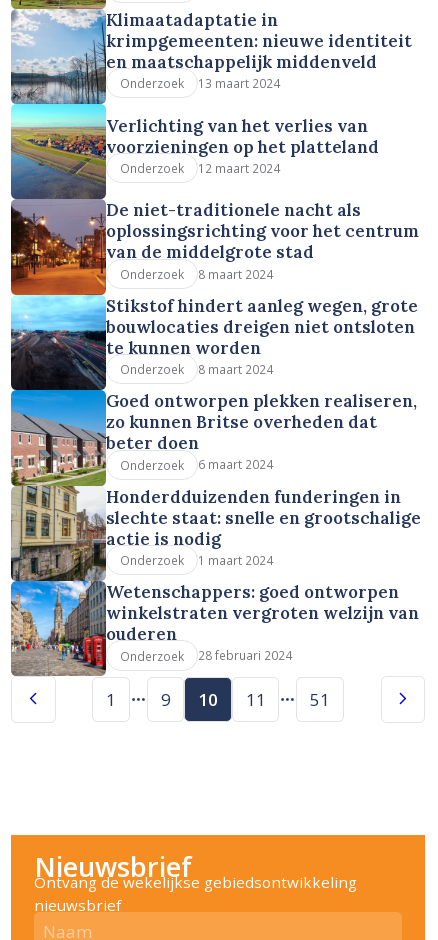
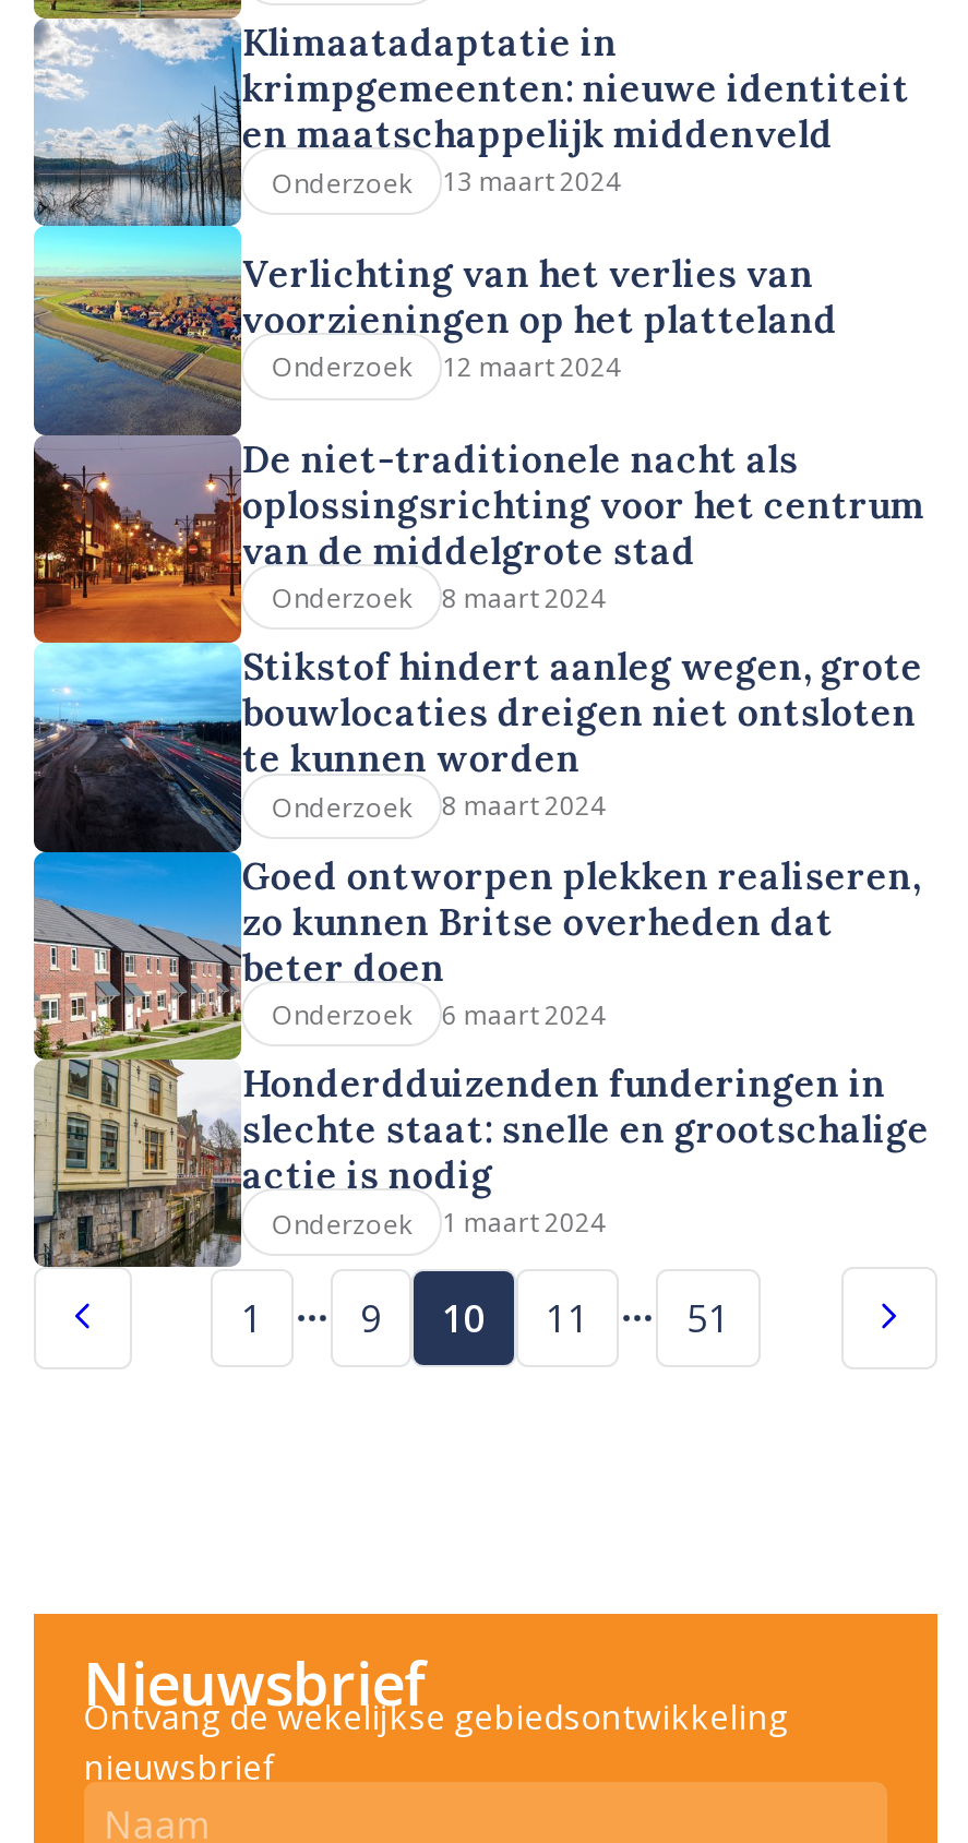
[10,580,419,676] [image] | Wetenschappers: goed ontworpen | winkelstraten vergroten welzijn van | ouderen | Onderzoek | 28 februari 2024 -> none

